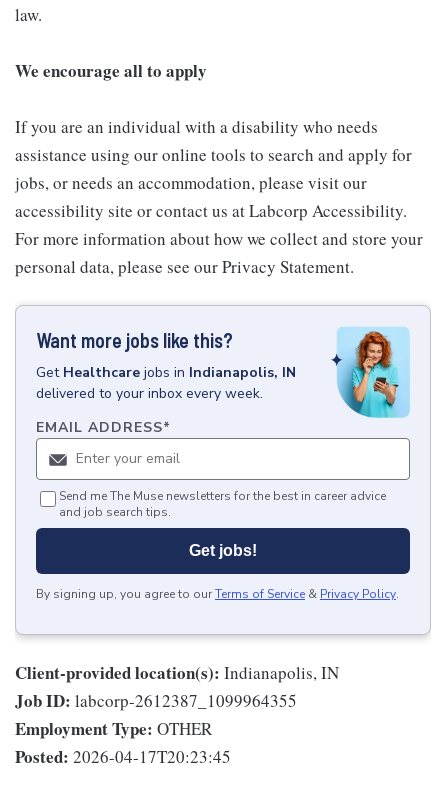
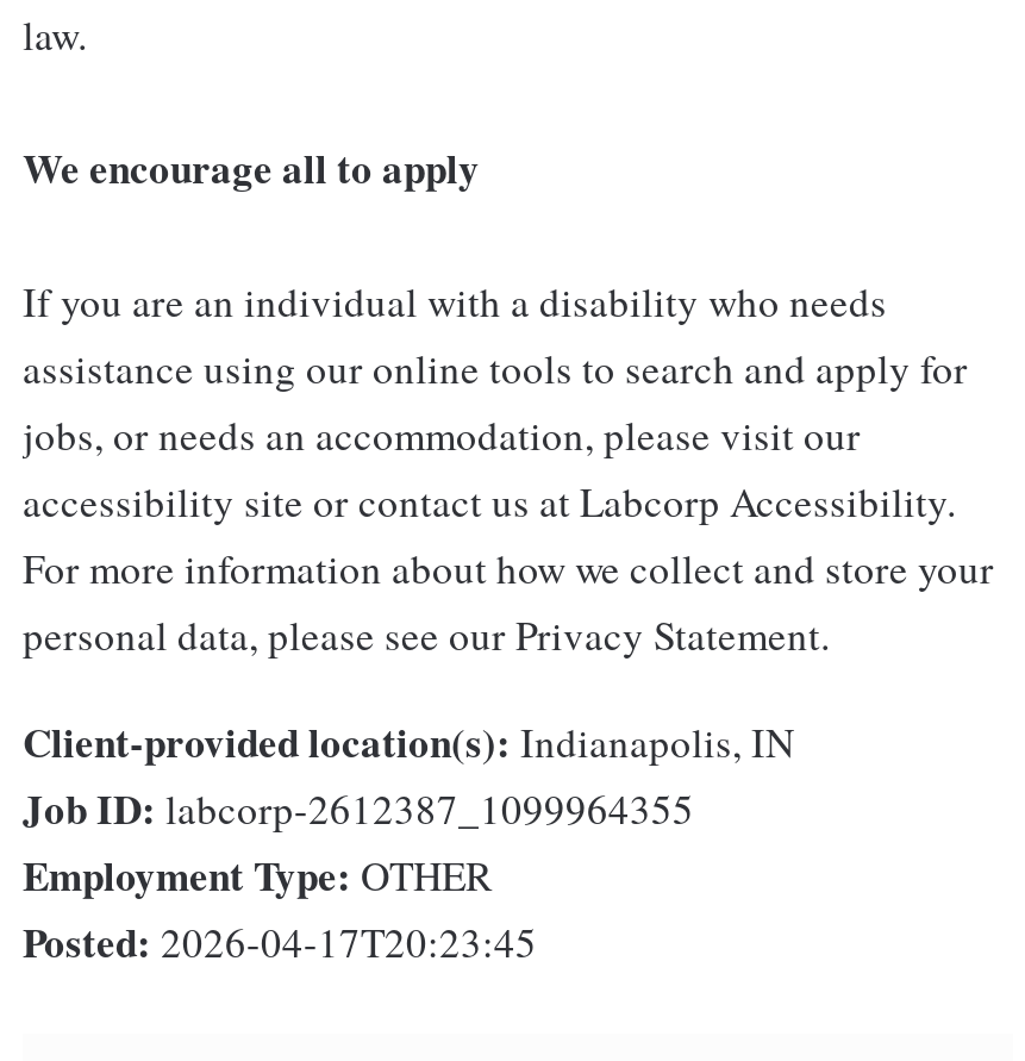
[15,305,431,637] [image] | Want more jobs like this? | Get Healthcare jobs in Indianapolis, IN | delivered to your inbox every week. | EMAIL ADDRESS* -> none
[36,488,399,602] Send me The Muse newsletters for the best in career advice | and job search tips. | Get jobs! | By signing up, you agree to our Terms of Service & Privacy Policy. -> none

